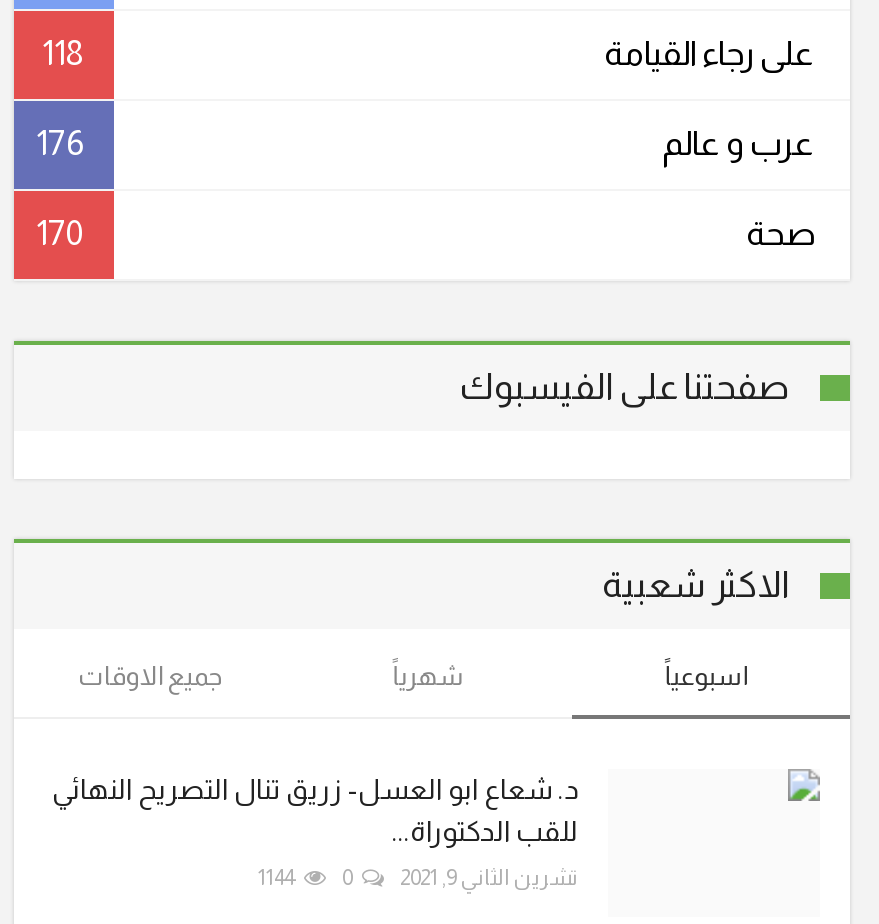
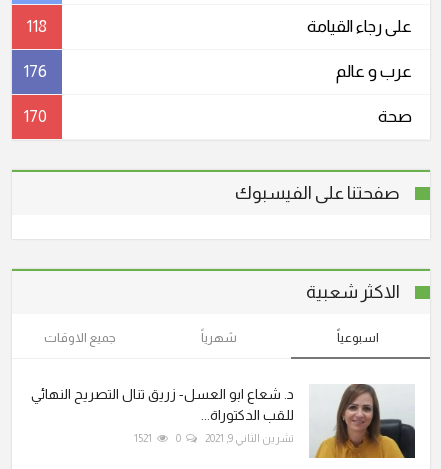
none -> [309,383,416,459] [image]
[258,864,352,888] 1144 0 -> [134,432,181,444] 1521 0

